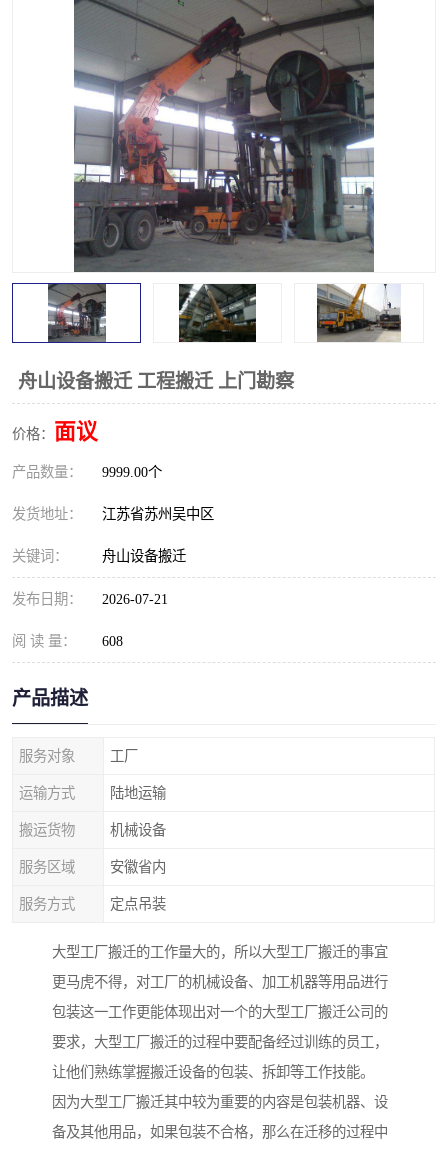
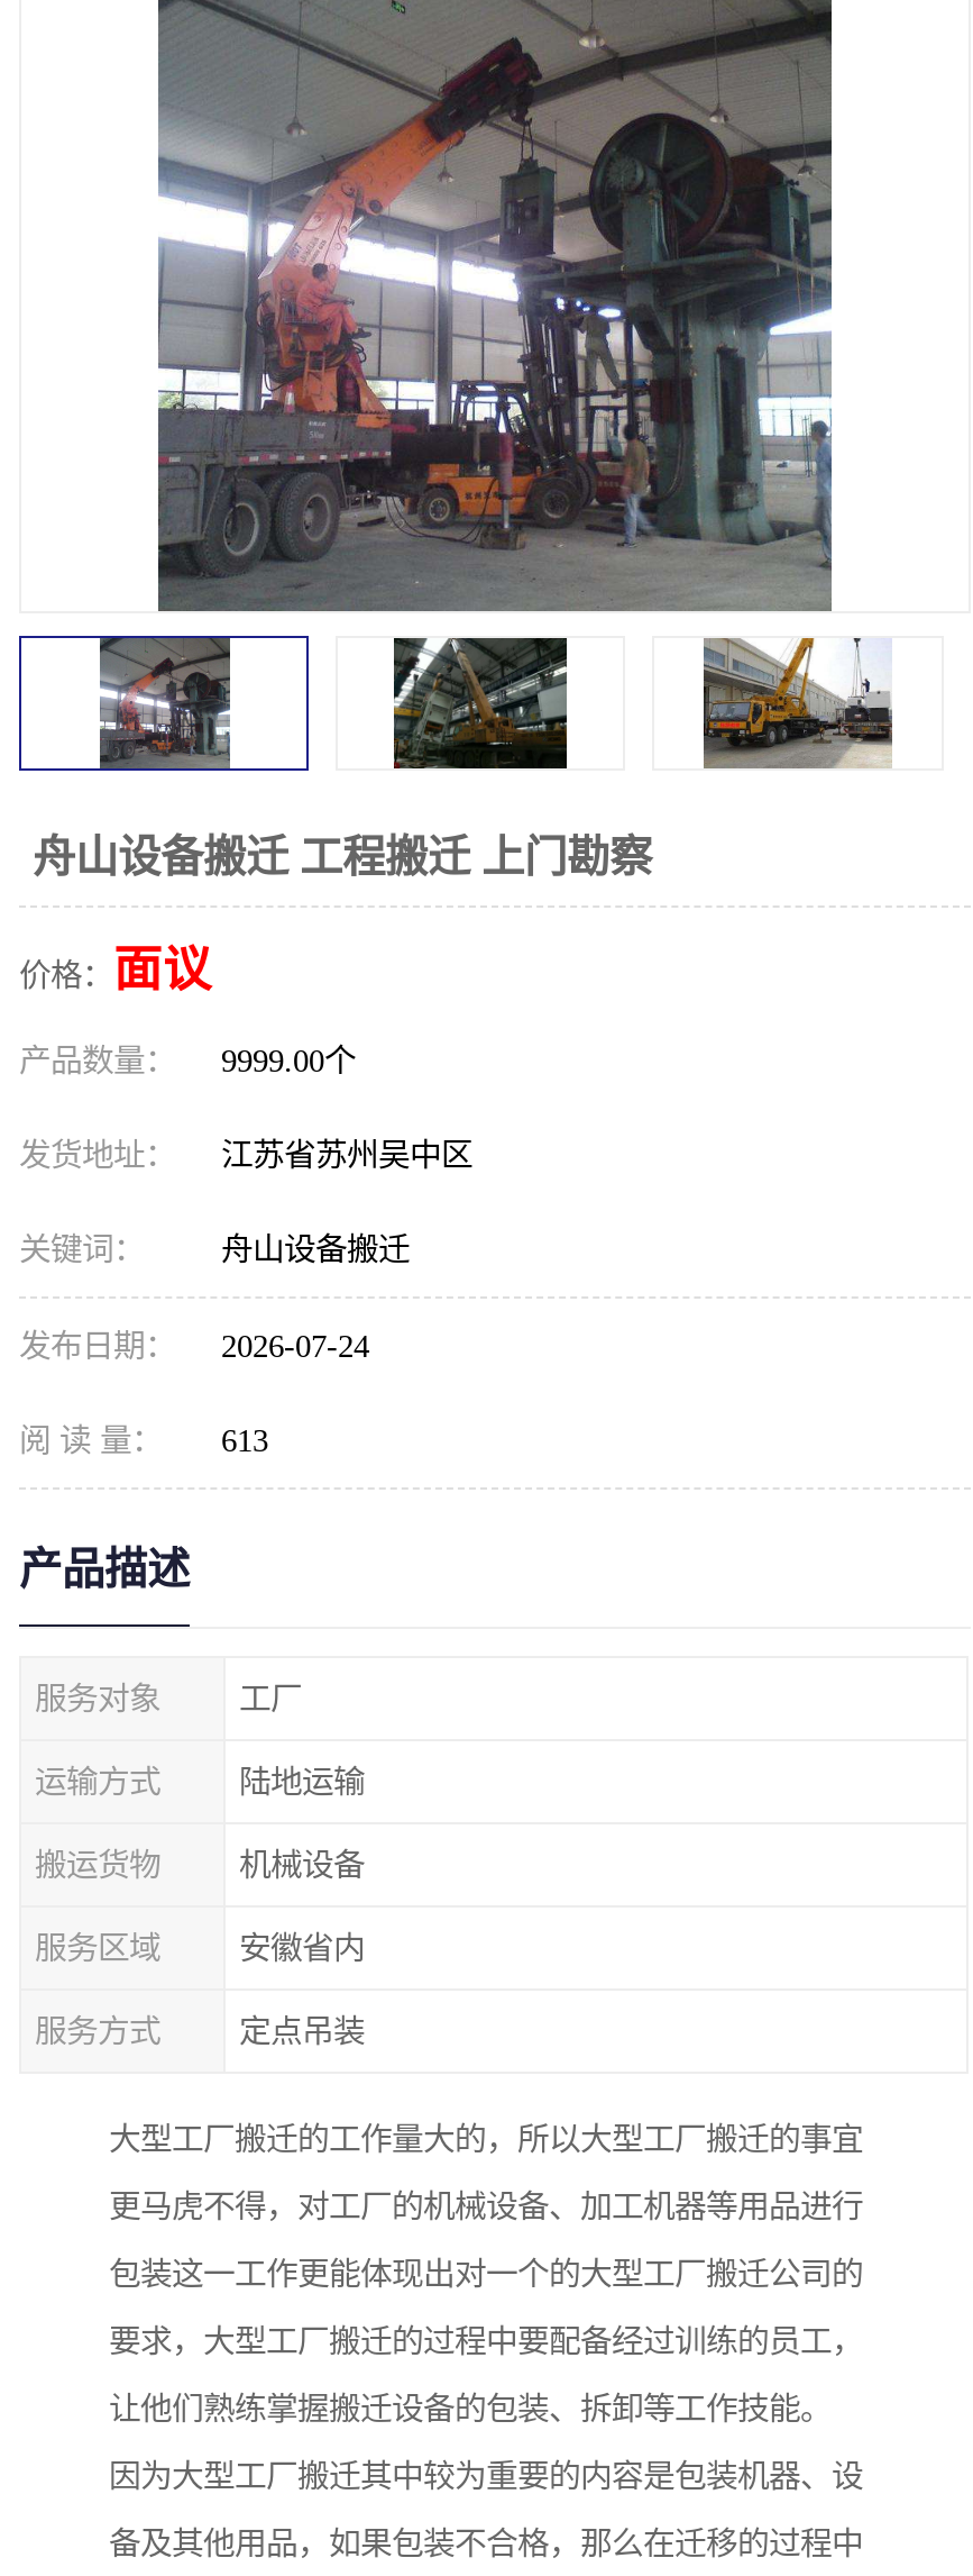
[12,591,168,607] 发布日期： 2026-07-21 -> [19,1328,369,1364] 发布日期： 2026-07-24
[12,633,123,649] 阅 读 量： 608 -> [19,1422,268,1458] 阅 读 量： 613

